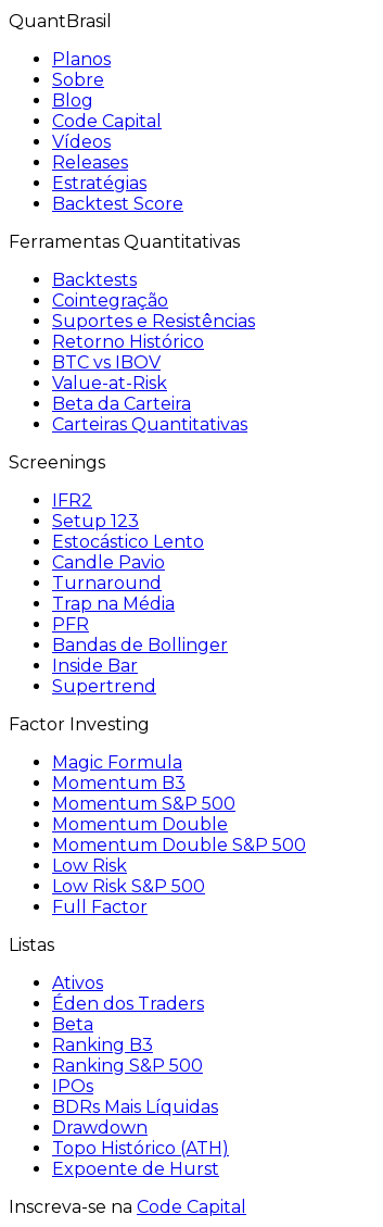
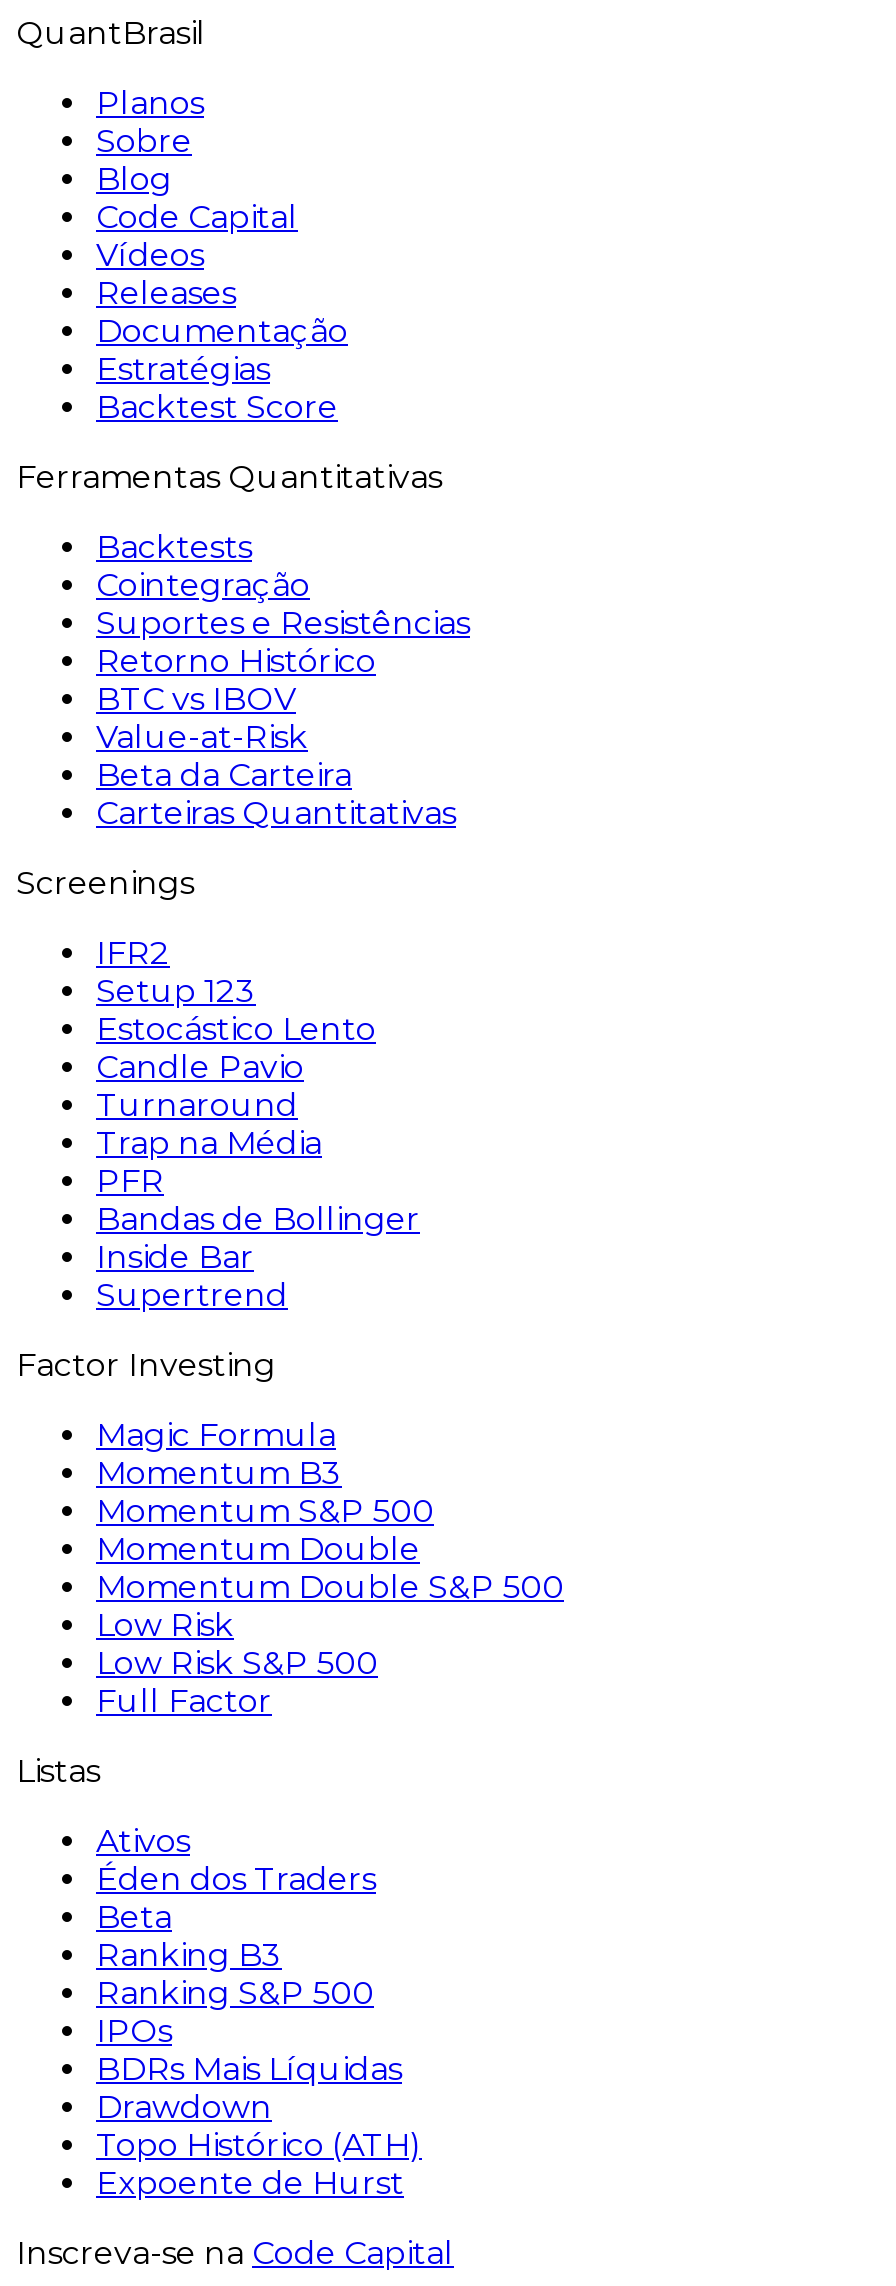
none -> [96,311,348,349] Documentação

